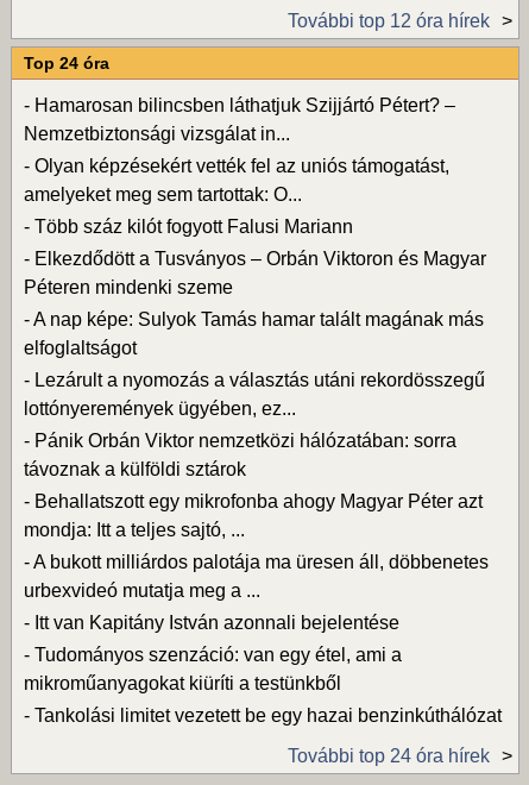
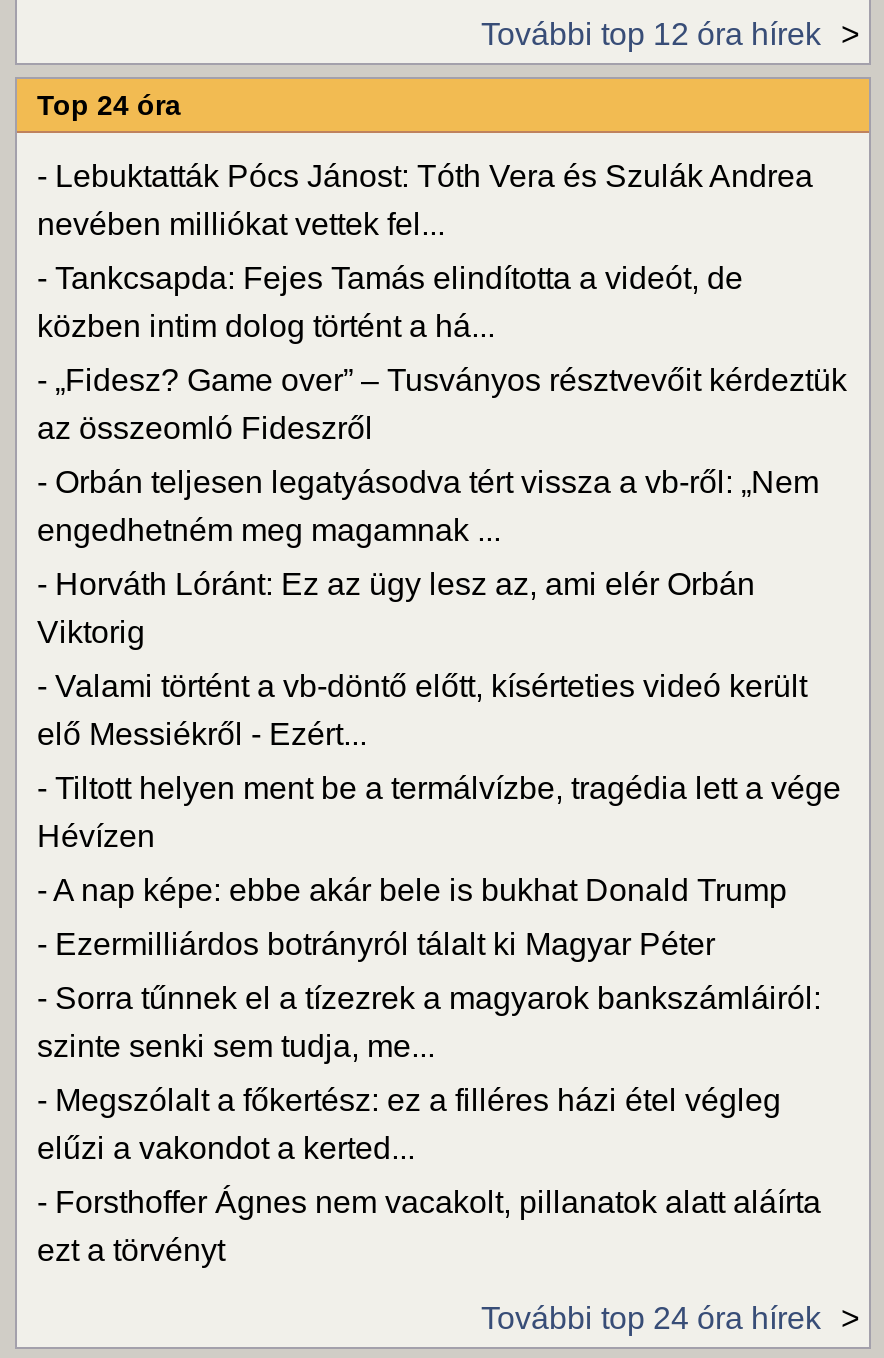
[24,95,455,144] - Hamarosan bilincsben láthatjuk Szijjártó Pétert? – | Nemzetbiztonsági vizsgálat in... -> [37,159,813,241] - Lebuktatták Pócs Jánost: Tóth Vera és Szulák Andrea | nevében milliókat vettek fel...
[24,156,449,205] - Olyan képzésekért vették fel az uniós támogatást, | amelyeket meg sem tartottak: O... -> [37,261,743,343] - Tankcsapda: Fejes Tamás elindította a videót, de | közben intim dolog történt a há...
[24,216,353,237] - Több száz kilót fogyott Falusi Mariann -> [37,363,847,445] - „Fidesz? Game over” – Tusványos résztvevőit kérdeztük | az összeomló Fideszről
[24,249,486,297] - Elkezdődött a Tusványos – Orbán Viktoron és Magyar | Péteren mindenki szeme -> [37,465,819,547] - Orbán teljesen legatyásodva tért vissza a vb-ről: „Nem | engedhetném meg magamnak ...
[24,309,484,358] - A nap képe: Sulyok Tamás hamar talált magának más | elfoglaltságot -> [37,567,755,649] - Horváth Lóránt: Ez az ügy lesz az, ami elér Orbán | Viktorig
[24,370,485,419] - Lezárult a nyomozás a választás utáni rekordösszegű | lottónyeremények ügyében, ez... -> [37,669,807,751] - Valami történt a vb-döntő előtt, kísérteties videó került | elő Messiékről - Ezért...
[24,431,456,479] - Pánik Orbán Viktor nemzetközi hálózatában: sorra | távoznak a külföldi sztárok -> [37,771,841,853] - Tiltott helyen ment be a termálvízbe, tragédia lett a vége | Hévízen
[24,491,483,540] - Behallatszott egy mikrofonba ahogy Magyar Péter azt | mondja: Itt a teljes sajtó, ... -> [37,873,787,907] - A nap képe: ebbe akár bele is bukhat Donald Trump
[24,552,489,601] - A bukott milliárdos palotája ma üresen áll, döbbenetes | urbexvideó mutatja meg a ... -> [37,927,715,961] - Ezermilliárdos botrányról tálalt ki Magyar Péter
[24,613,399,633] - Itt van Kapitány István azonnali bejelentése -> [37,981,821,1063] - Sorra tűnnek el a tízezrek a magyarok bankszámláiról: | szinte senki sem tudja, me...
[24,645,402,693] - Tudományos szenzáció: van egy étel, ami a | mikroműanyagokat kiüríti a testünkből -> [37,1083,781,1165] - Megszólalt a főkertész: ez a filléres házi étel végleg | elűzi a vakondot a kerted...
[24,705,502,726] - Tankolási limitet vezetett be egy hazai benzinkúthálózat -> [37,1185,821,1267] - Forsthoffer Ágnes nem vacakolt, pillanatok alatt aláírta | ezt a törvényt

